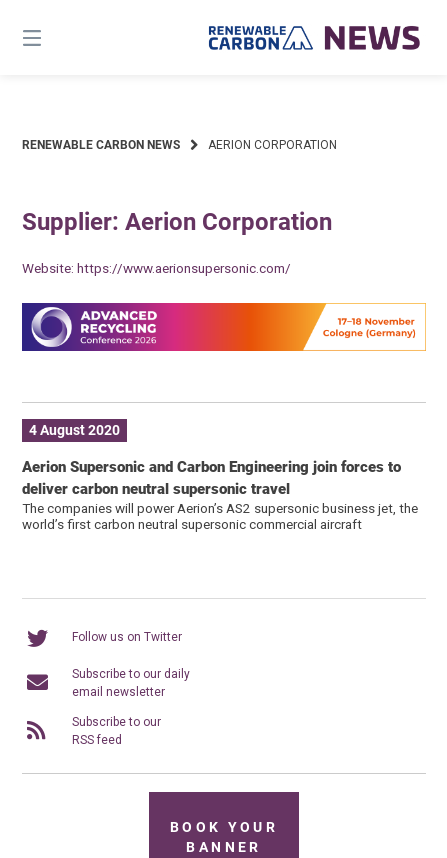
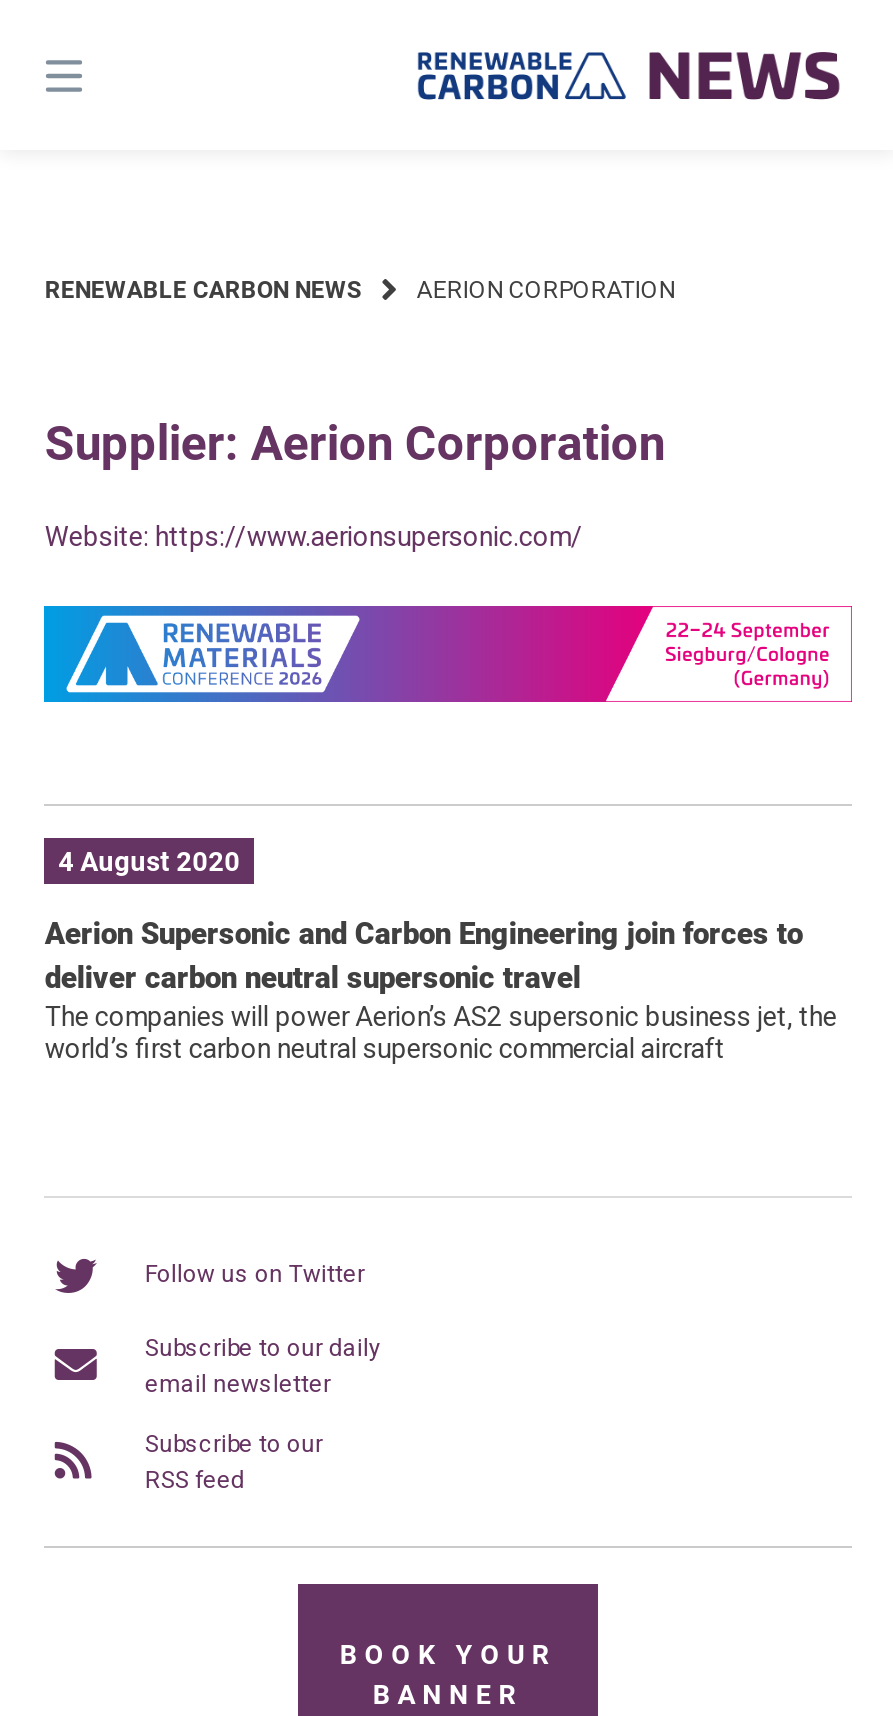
[21,302,426,352] [image] -> [42,604,852,704] [image]

